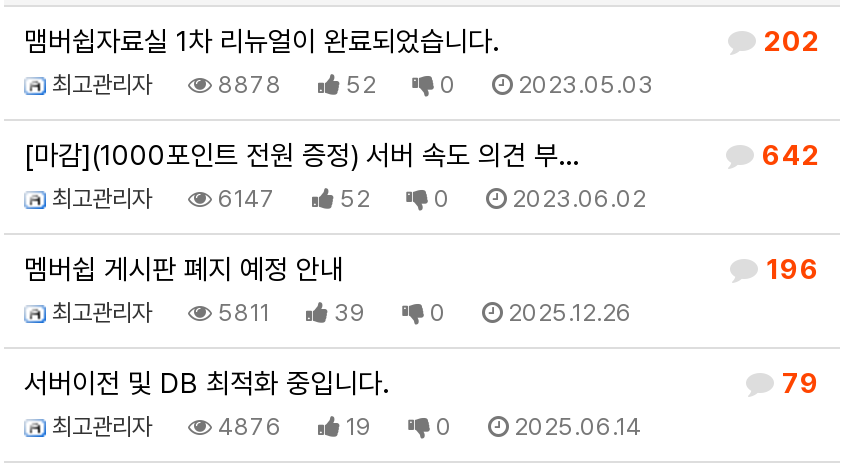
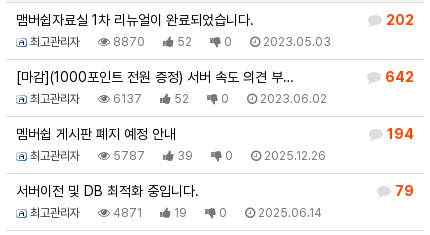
[212,71,282,99] 8878 -> [110,35,145,49] 8870
[212,185,276,213] 6147 -> [110,92,142,106] 6137
[766,253,820,285] 196 -> [387,126,414,142] 194
[212,299,270,327] 5811 -> [110,149,145,163] 5787
[212,413,282,441] 4876 -> [110,206,142,220] 4871

